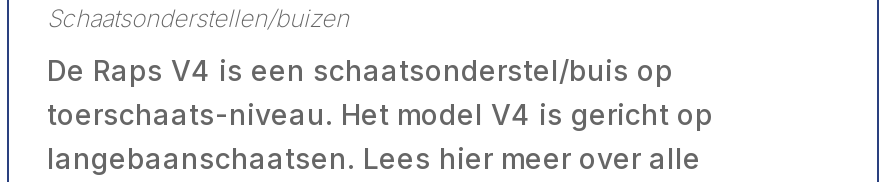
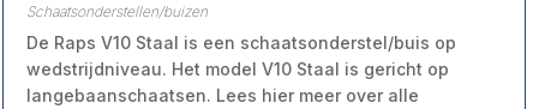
[47,54,713,132] De Raps V4 is een schaatsonderstel/buis op | toerschaats-niveau. Het model V4 is gericht op -> [26,32,456,79] De Raps V10 Staal is een schaatsonderstel/buis op | wedstrijdniveau. Het model V10 Staal is gericht op

